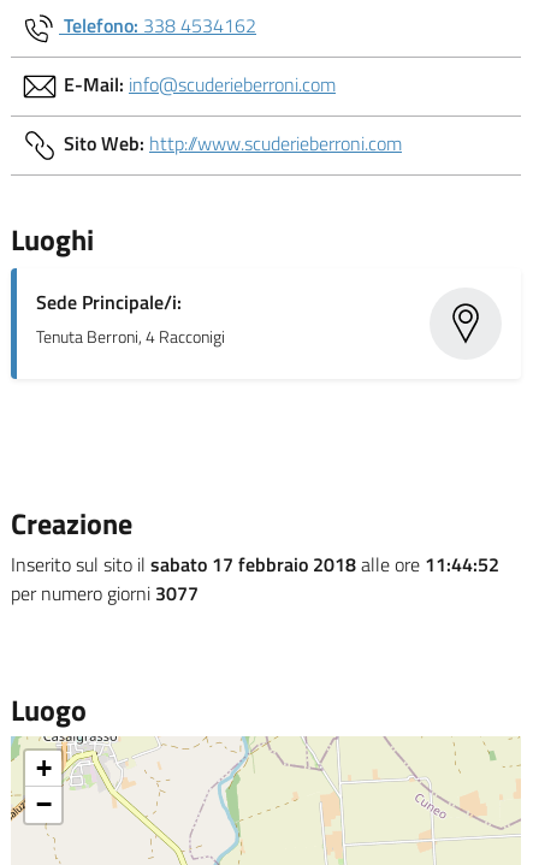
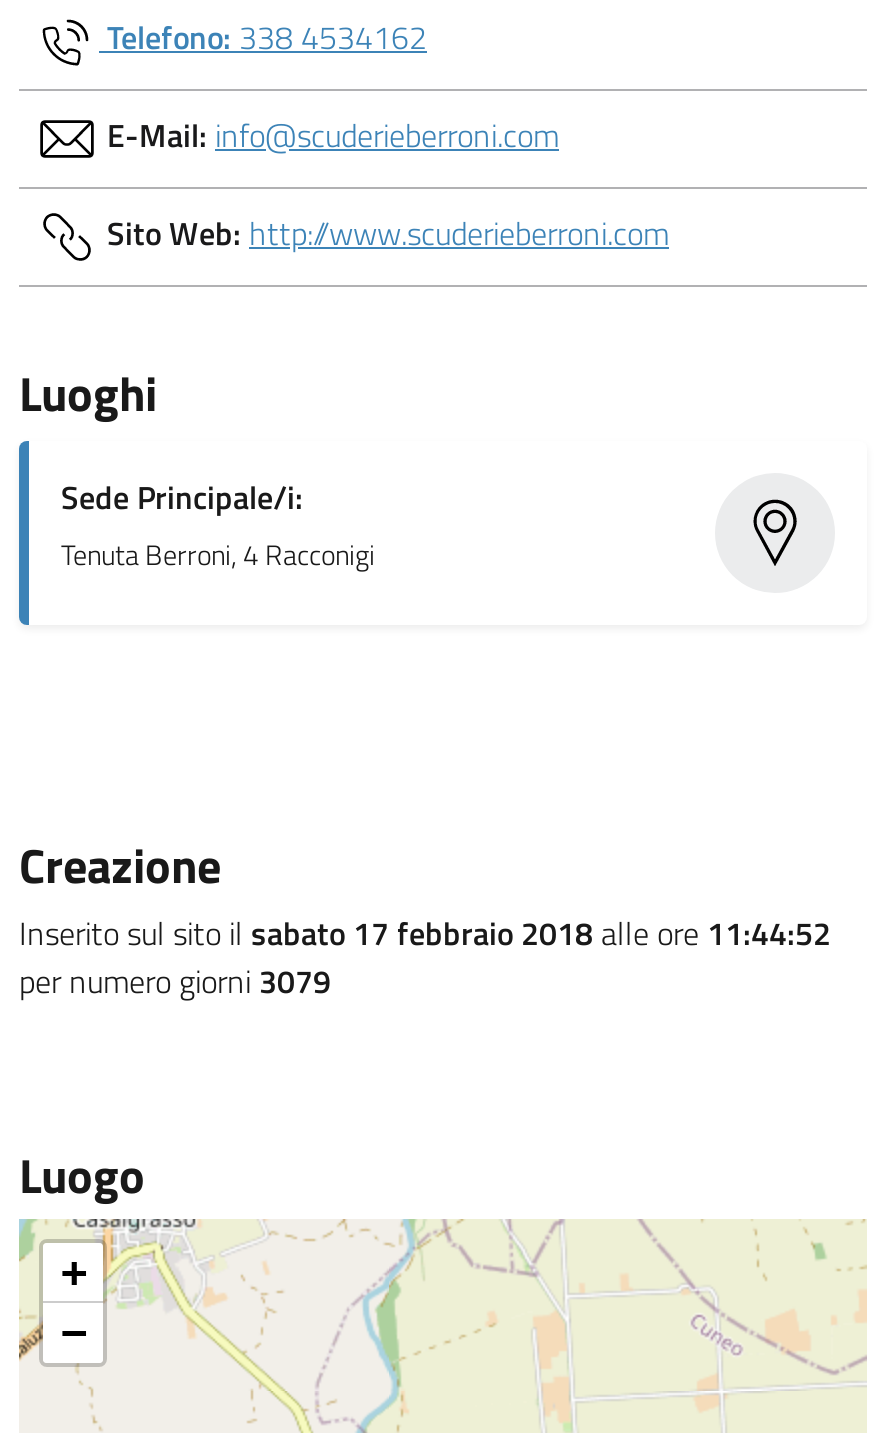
[11,579,199,608] per numero giorni 3077 -> [19,957,331,1005] per numero giorni 3079

